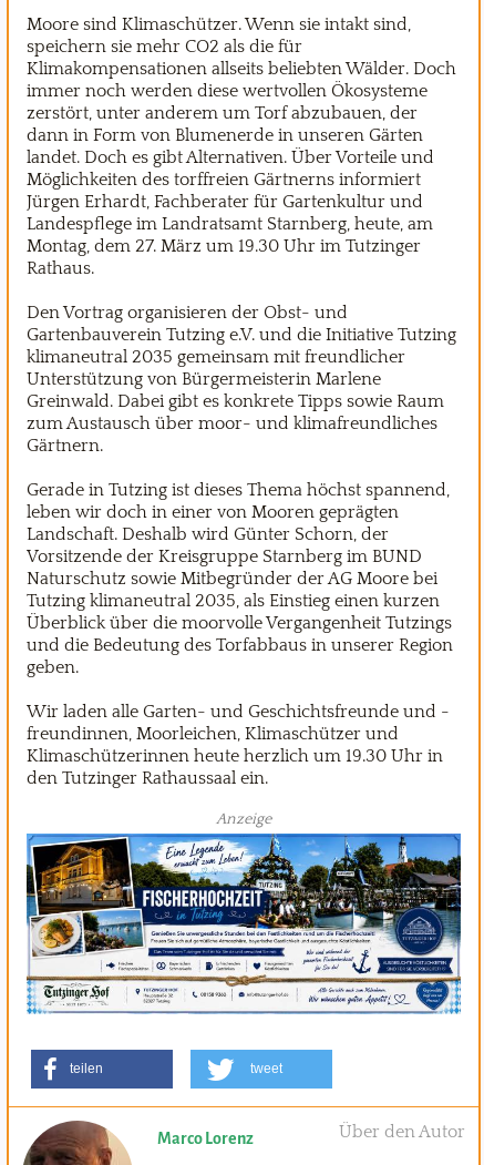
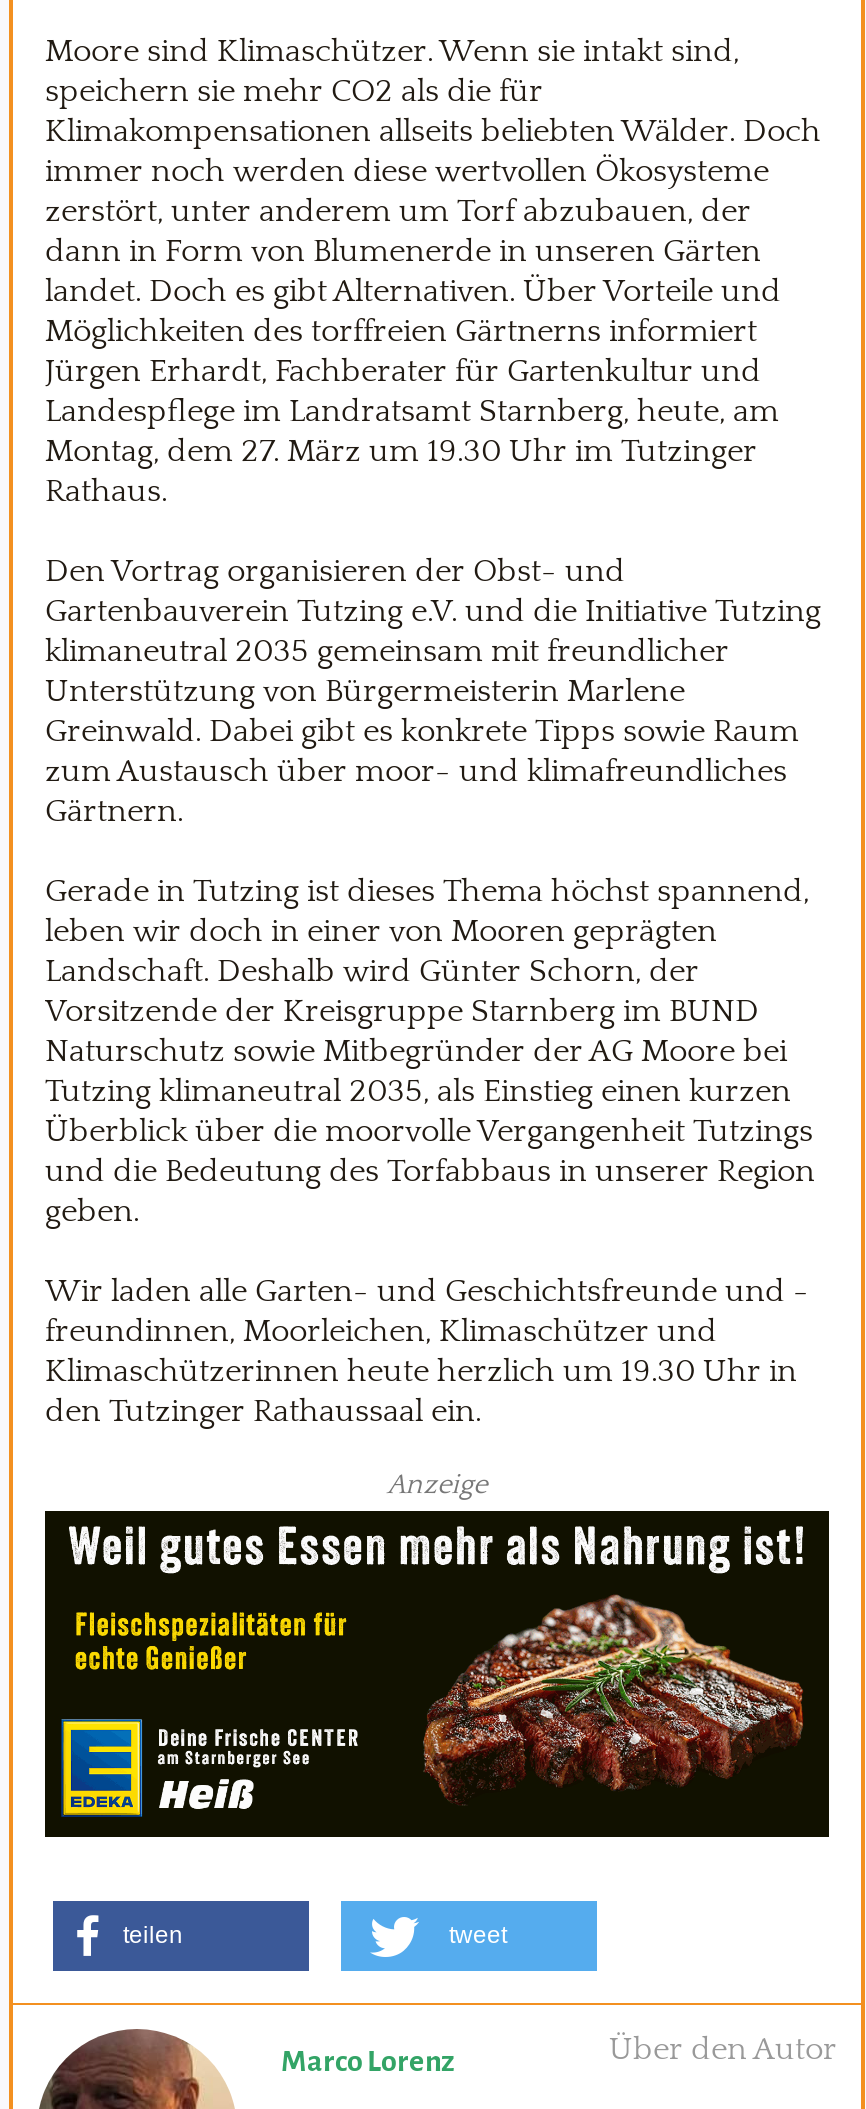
[25,832,462,1014] [image] -> [43,1509,831,1839] [image]

